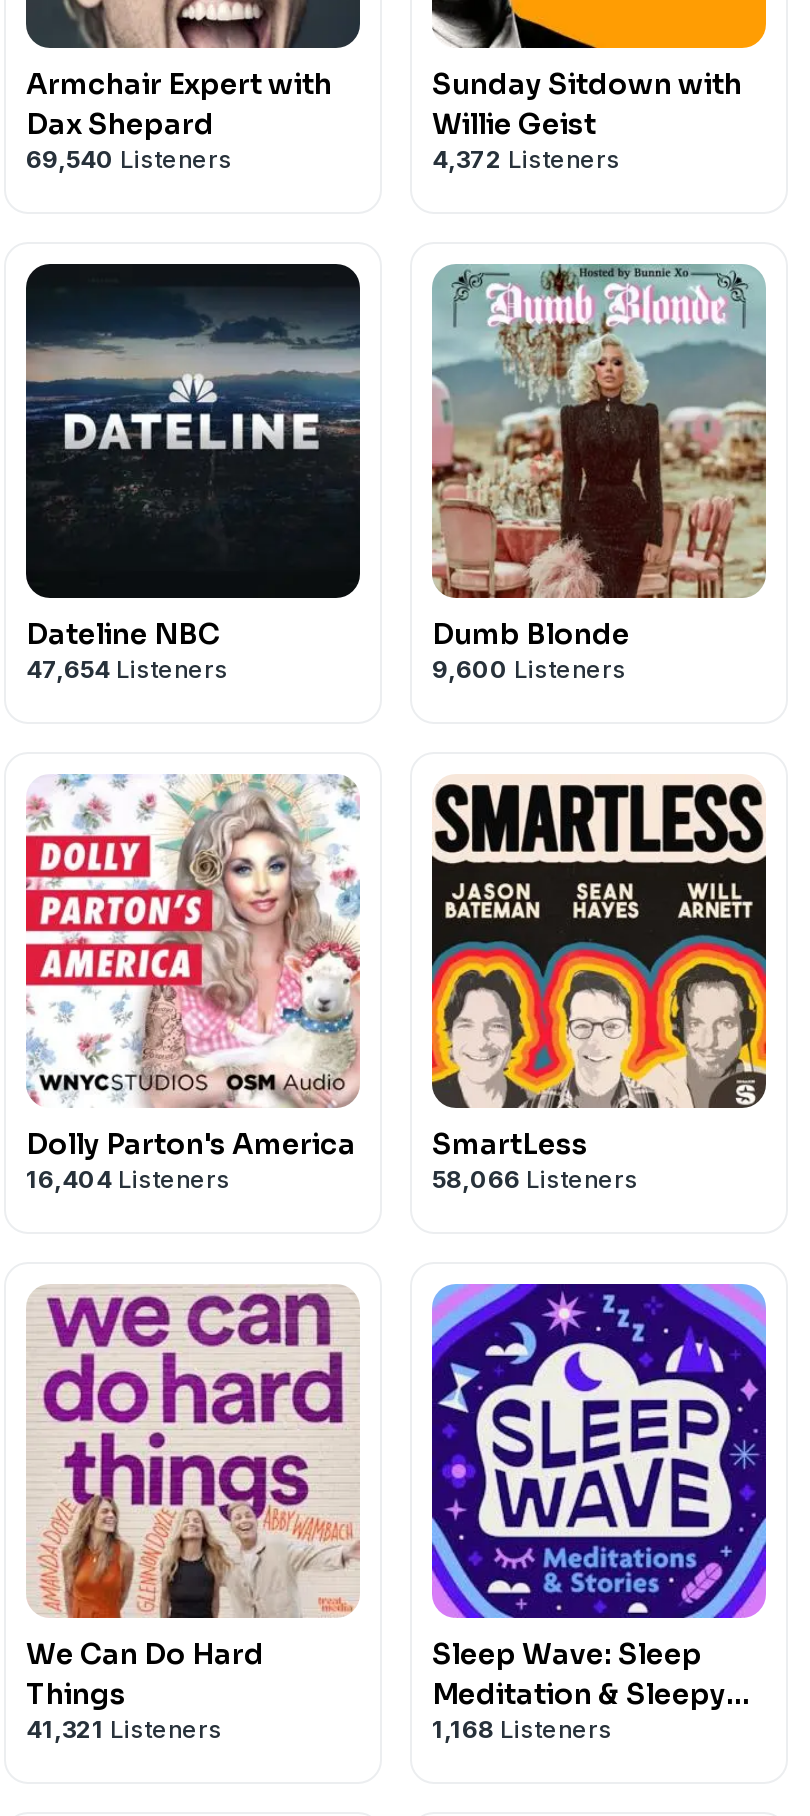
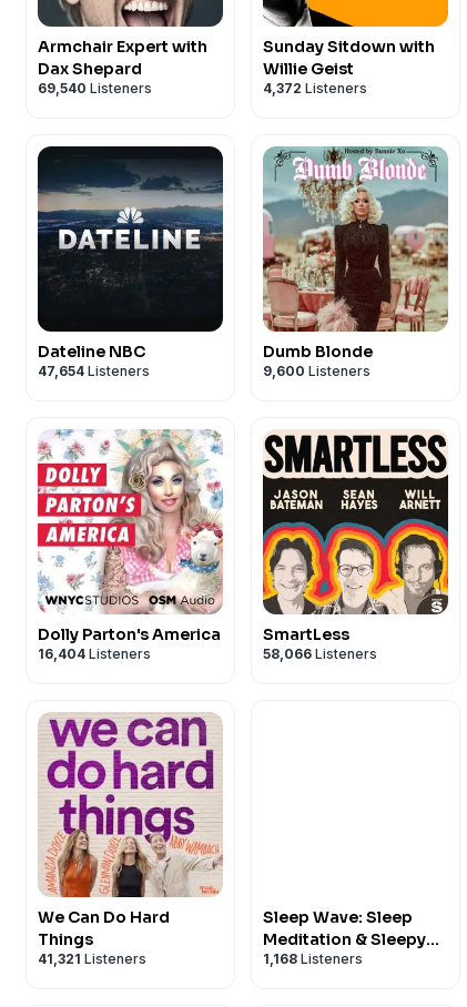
[430,1282,768,1620] [image] -> none

